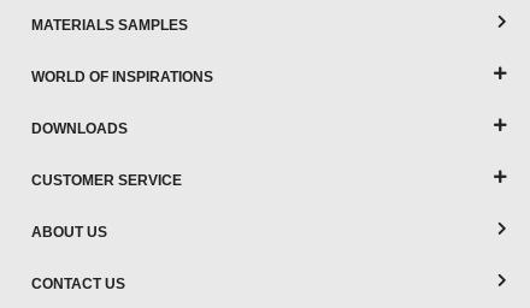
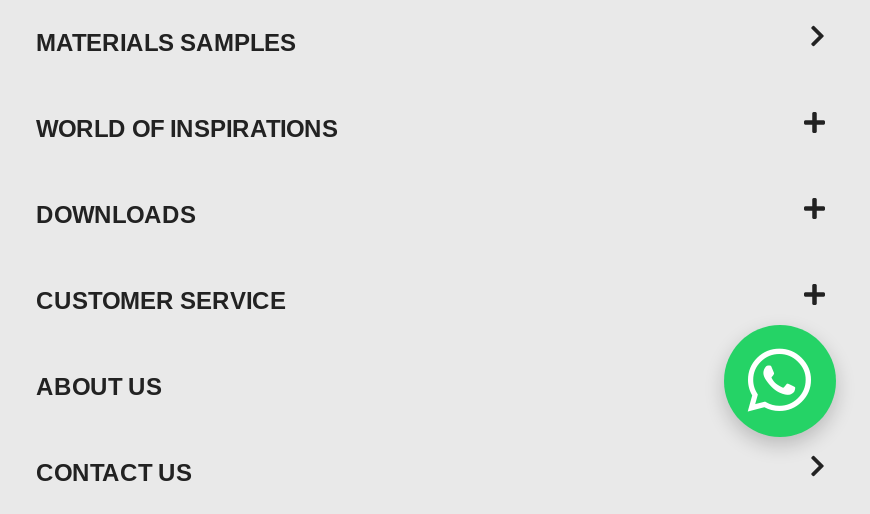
none -> [720,323,840,447] [image]

